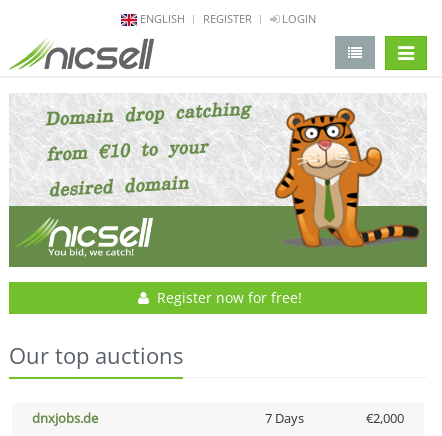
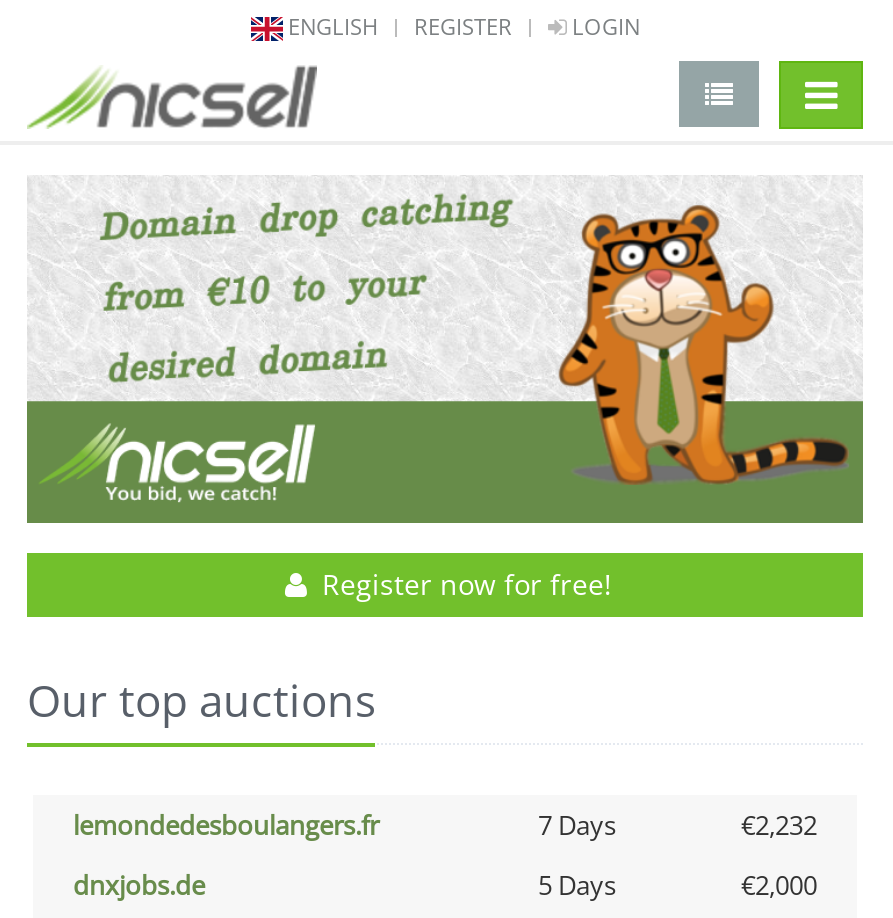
none -> [73,807,817,843] lemondedesboulangers.fr | 7 Days | €2,232
[264,409,303,427] 7 Days -> [538,867,616,903] 5 Days

